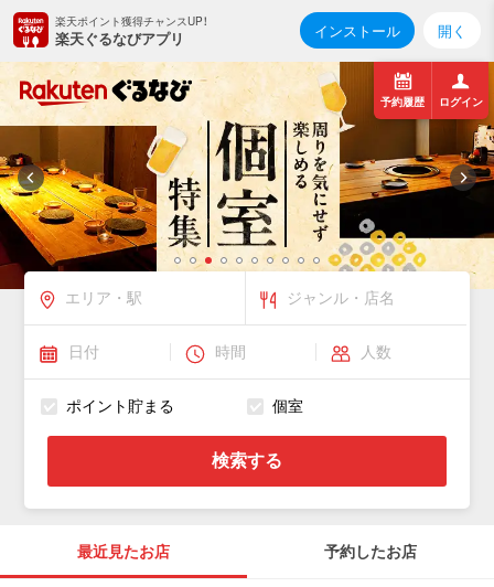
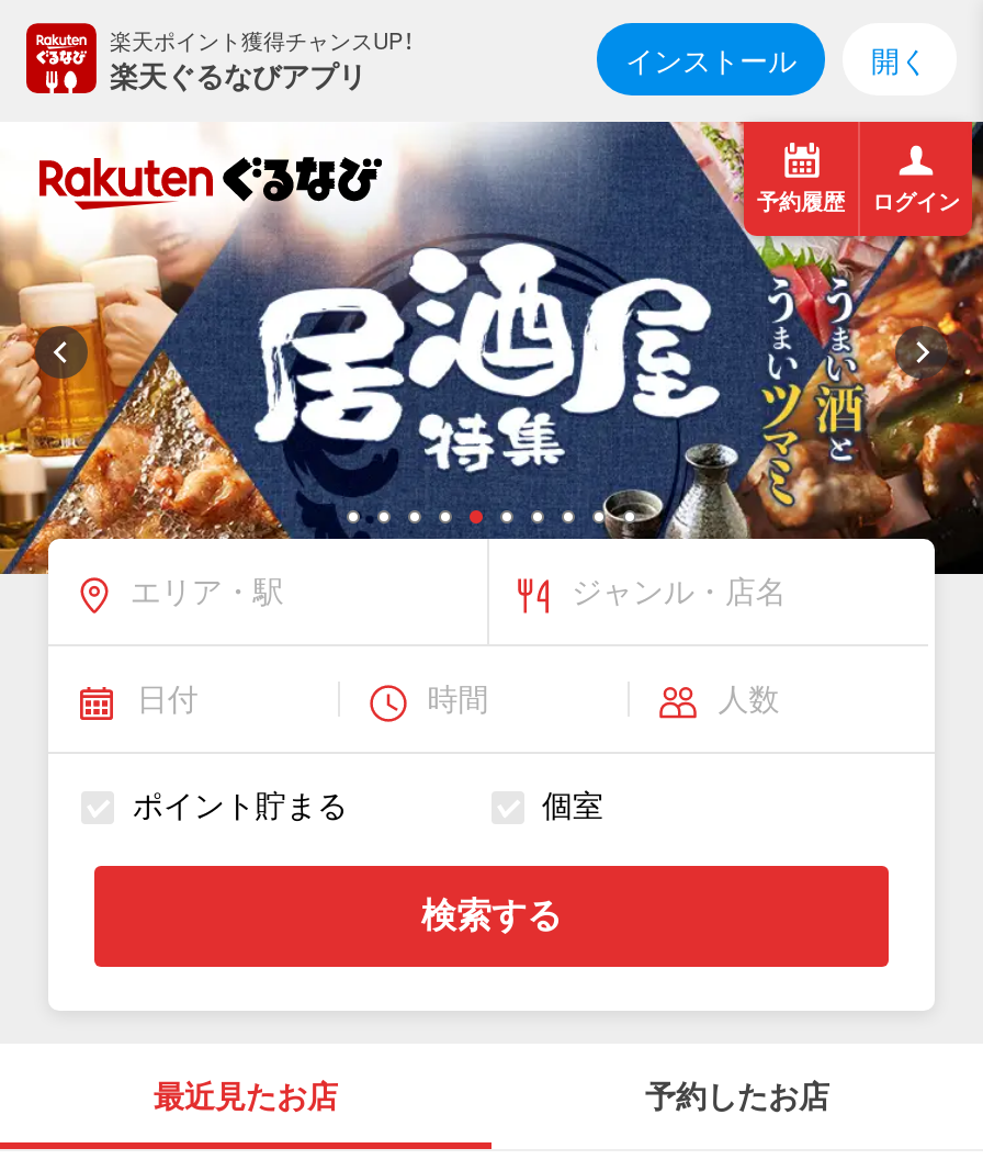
[3,61,491,290] [image] -> [7,120,976,576] [image]

